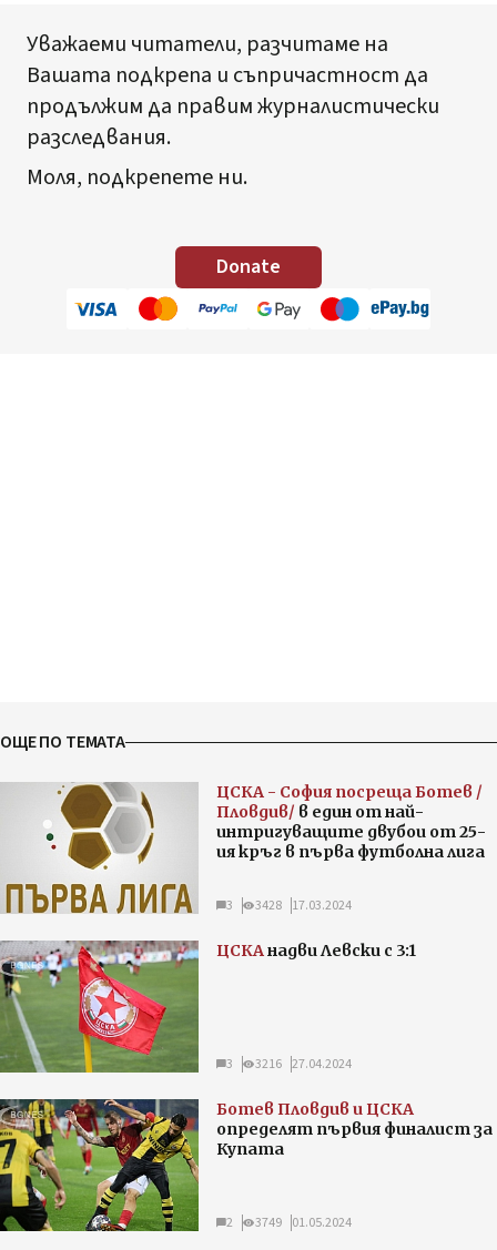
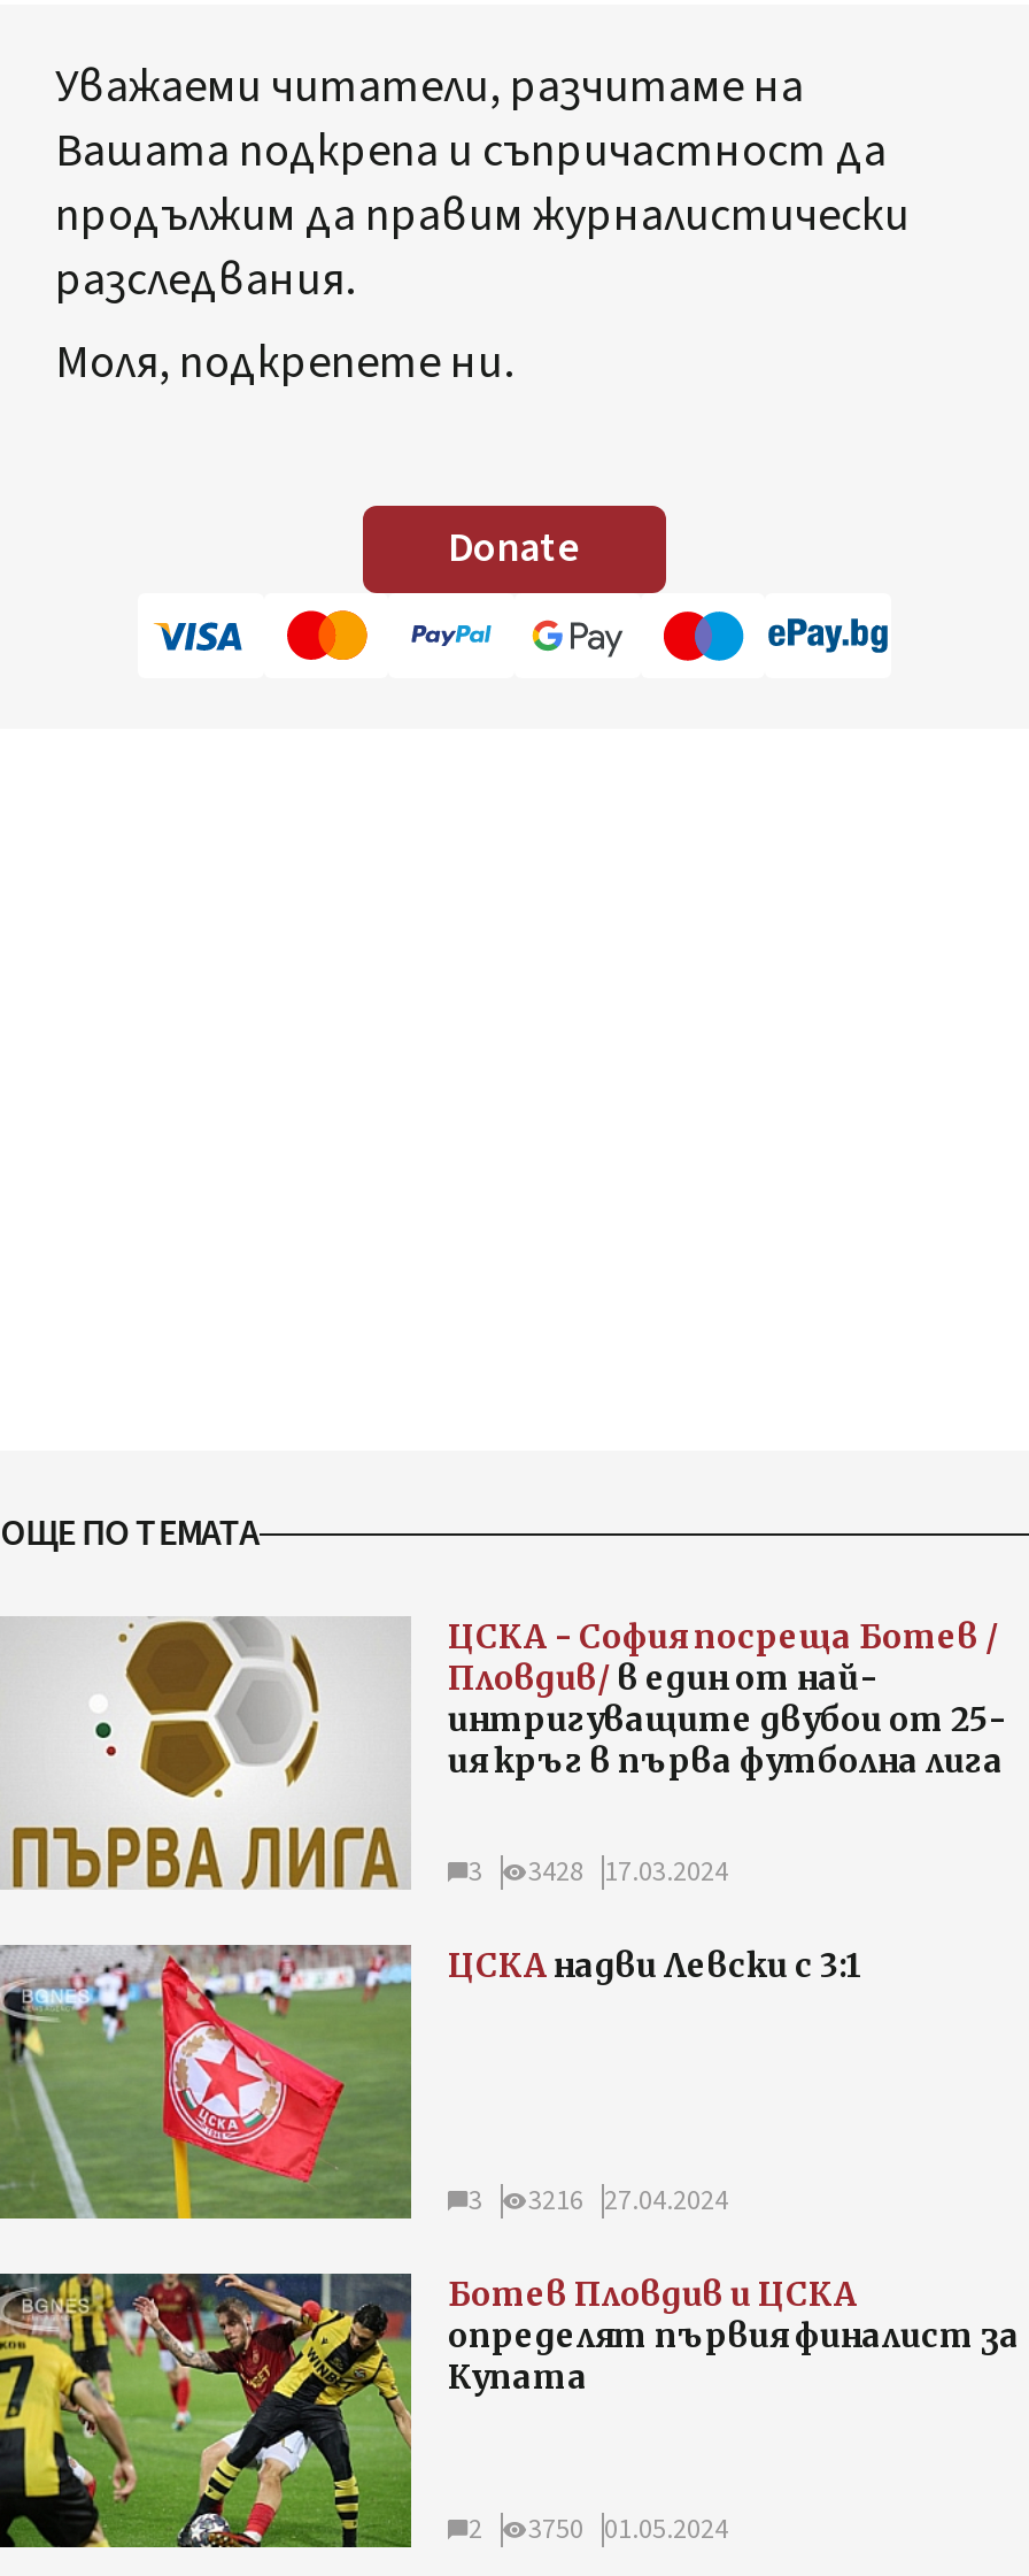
[226,1214,352,1233] 2 3749 01.05.2024 -> [469,2511,728,2550] 2 3750 01.05.2024

